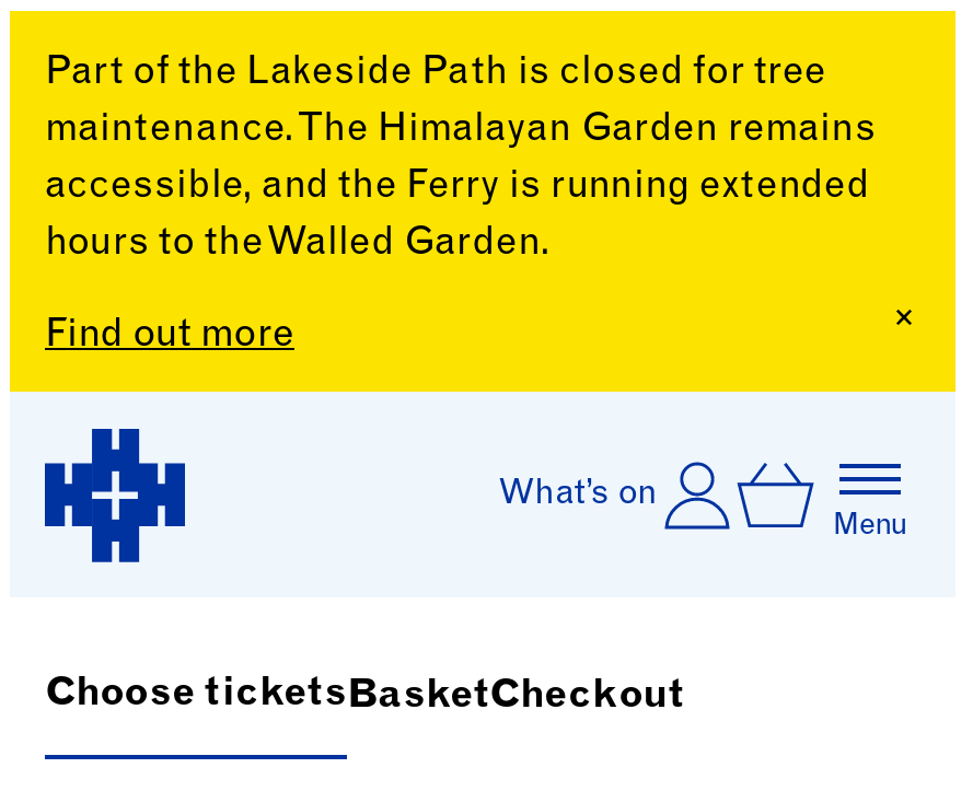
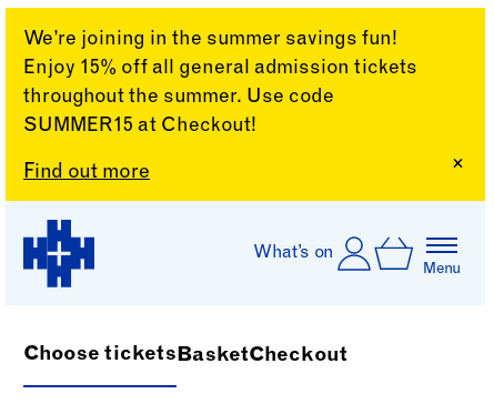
[45,55,877,265] Part of the Lakeside Path is closed for tree | maintenance. The Himalayan Garden remains | accessible, and the Ferry is running extended | hours to the Walled Garden. -> [23,30,417,137] We’re joining in the summer savings fun! | Enjoy 15% off all general admission tickets | throughout the summer. Use code | SUMMER15 at Checkout!

